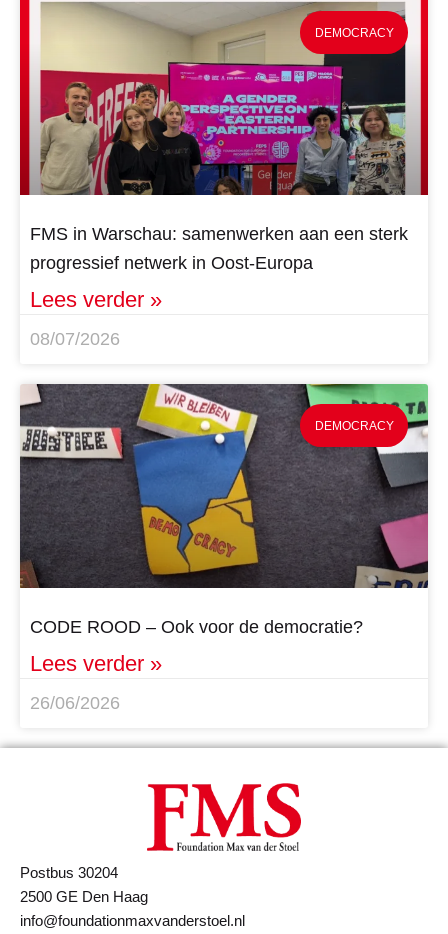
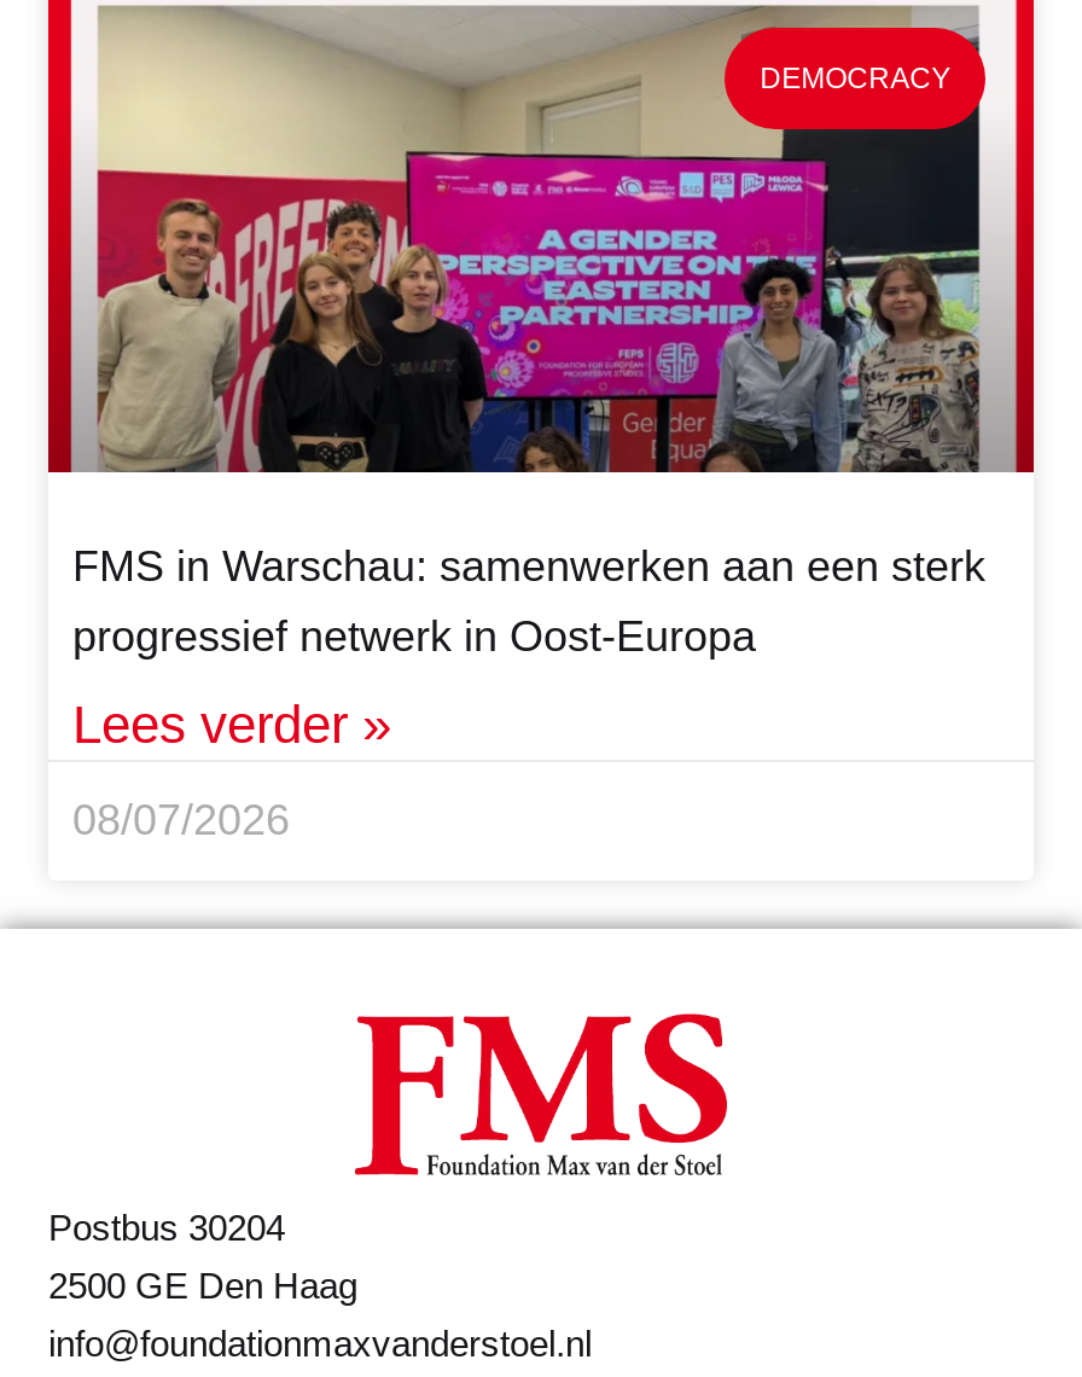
[19,383,429,589] [image] | DEMOCRACY -> none
[30,617,363,713] CODE ROOD – Ook voor de democratie? | Lees verder » | 26/06/2026 -> none

